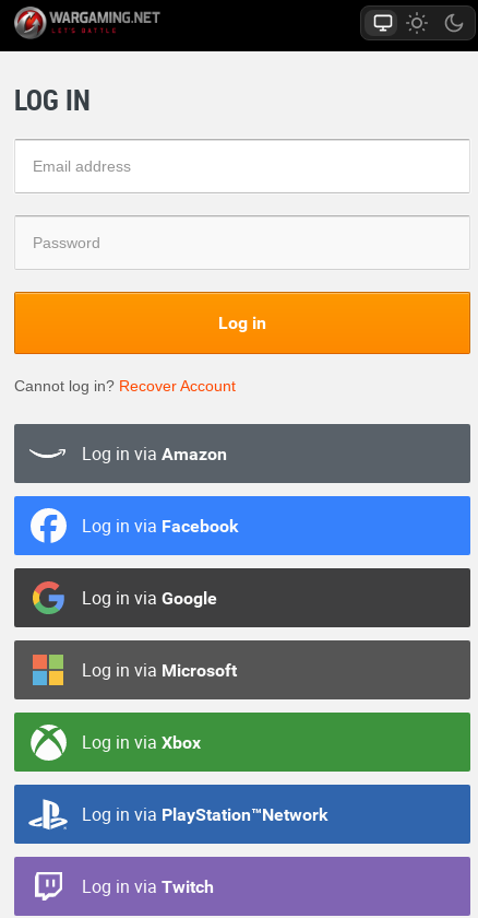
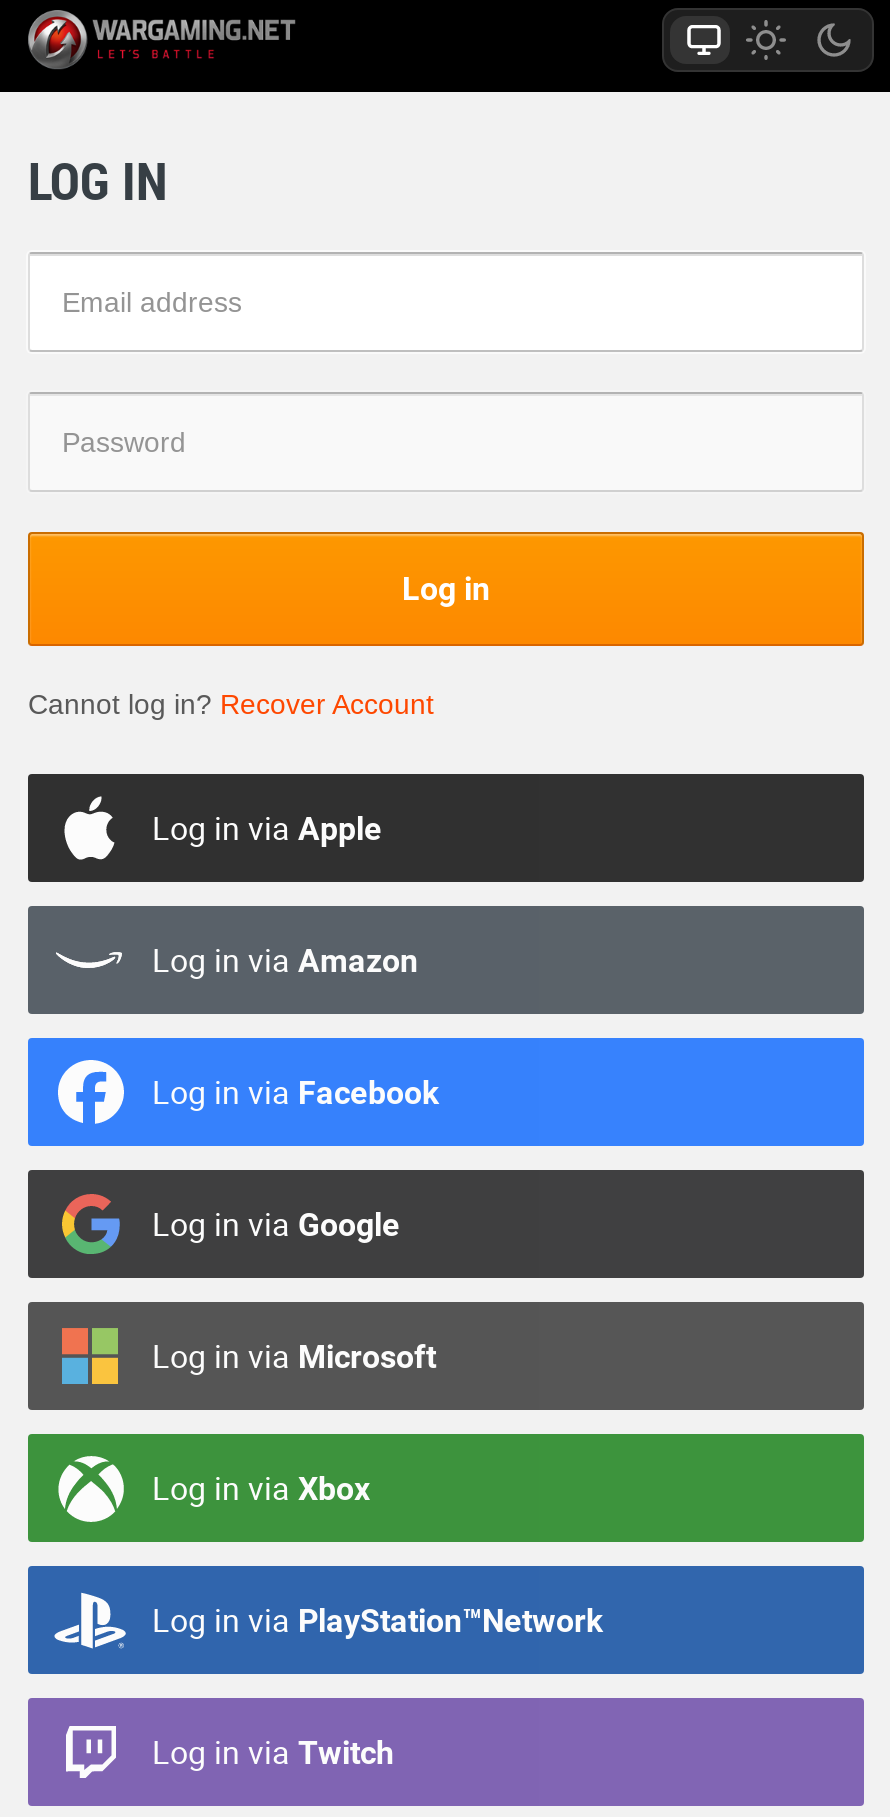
none -> [152,805,382,849] Log in via Apple

